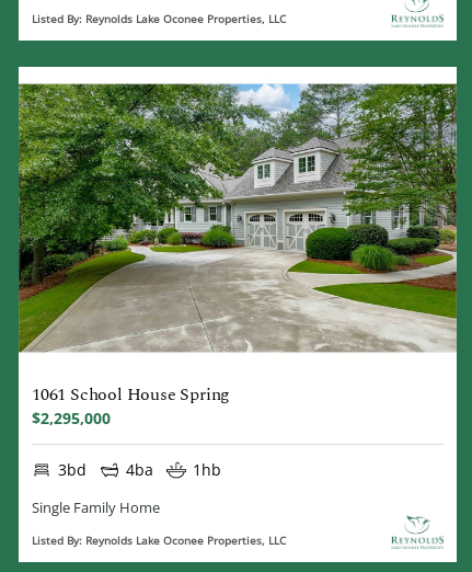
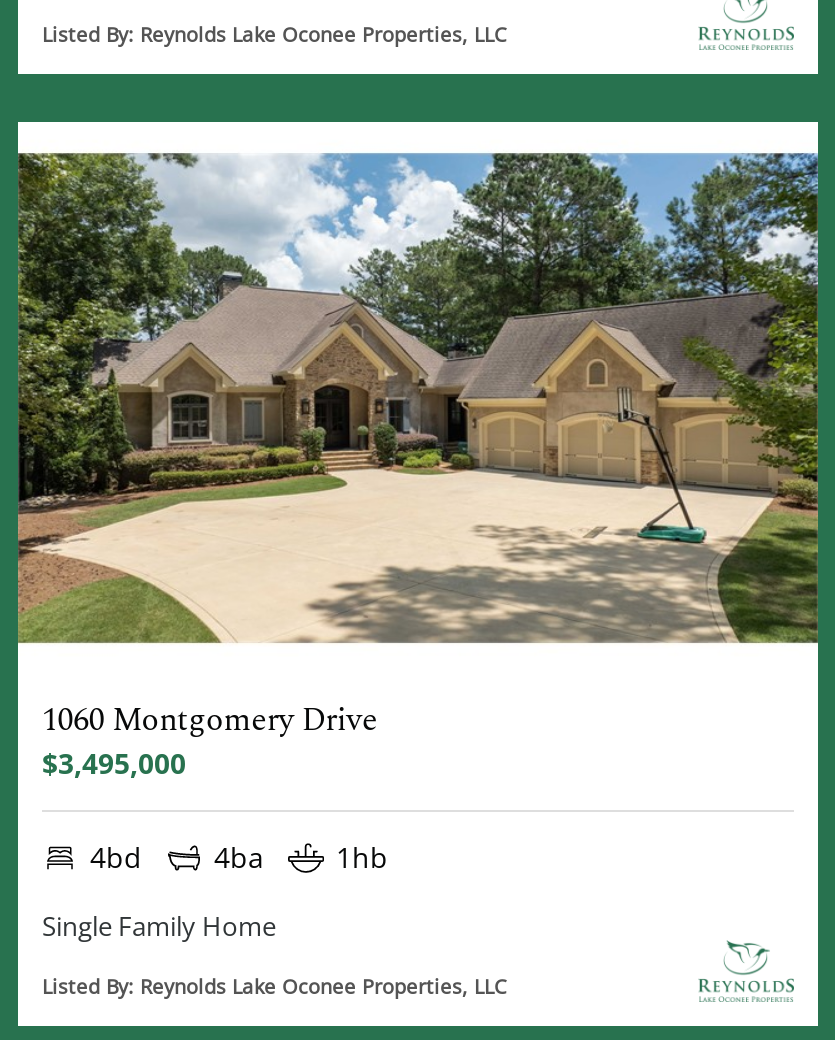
[19,82,458,428] [image] | 1061 School House Spring | $2,295,000 -> [16,152,820,782] [image] | 1060 Montgomery Drive | $3,495,000
[58,459,221,480] 3bd 4ba 1hb -> [90,838,388,876] 4bd 4ba 1hb

